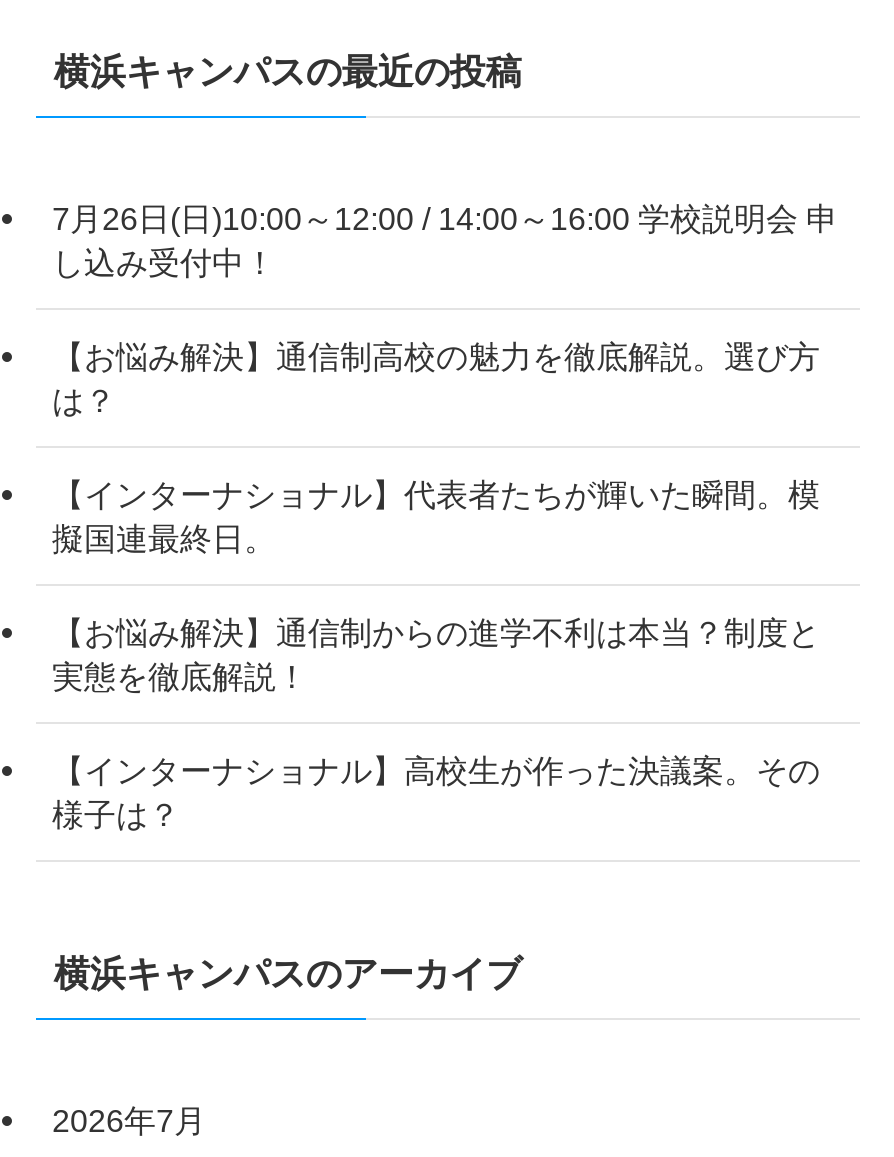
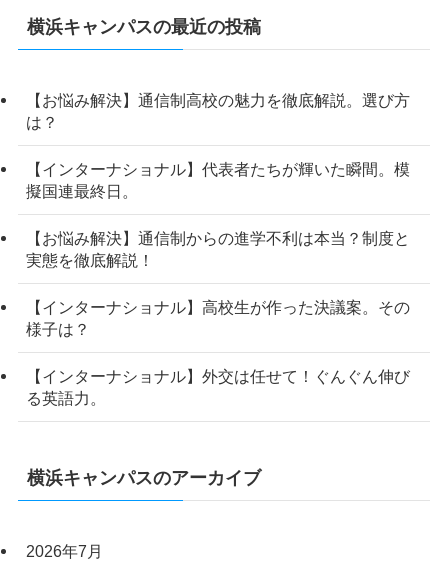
[52,199,838,279] 7月26日(日)10:00～12:00 / 14:00～16:00 学校説明会 申 | し込み受付中！ -> none
moved [52,338,820,833] -> [26,91,410,338]: 【お悩み解決】通信制高校の魅力を徹底解説。選び方 | は？ | 【インターナショナル】代表者たちが輝いた瞬間。模 | 擬国連最終日。 | 【お悩み解決】通信制からの進学不利は本当？制度と | 実態を徹底解説！ | 【インターナショナル】高校生が作った決議案。その | 様子は？
none -> [26,367,410,407] 【インターナショナル】外交は任せて！ぐんぐん伸び | る英語力。

